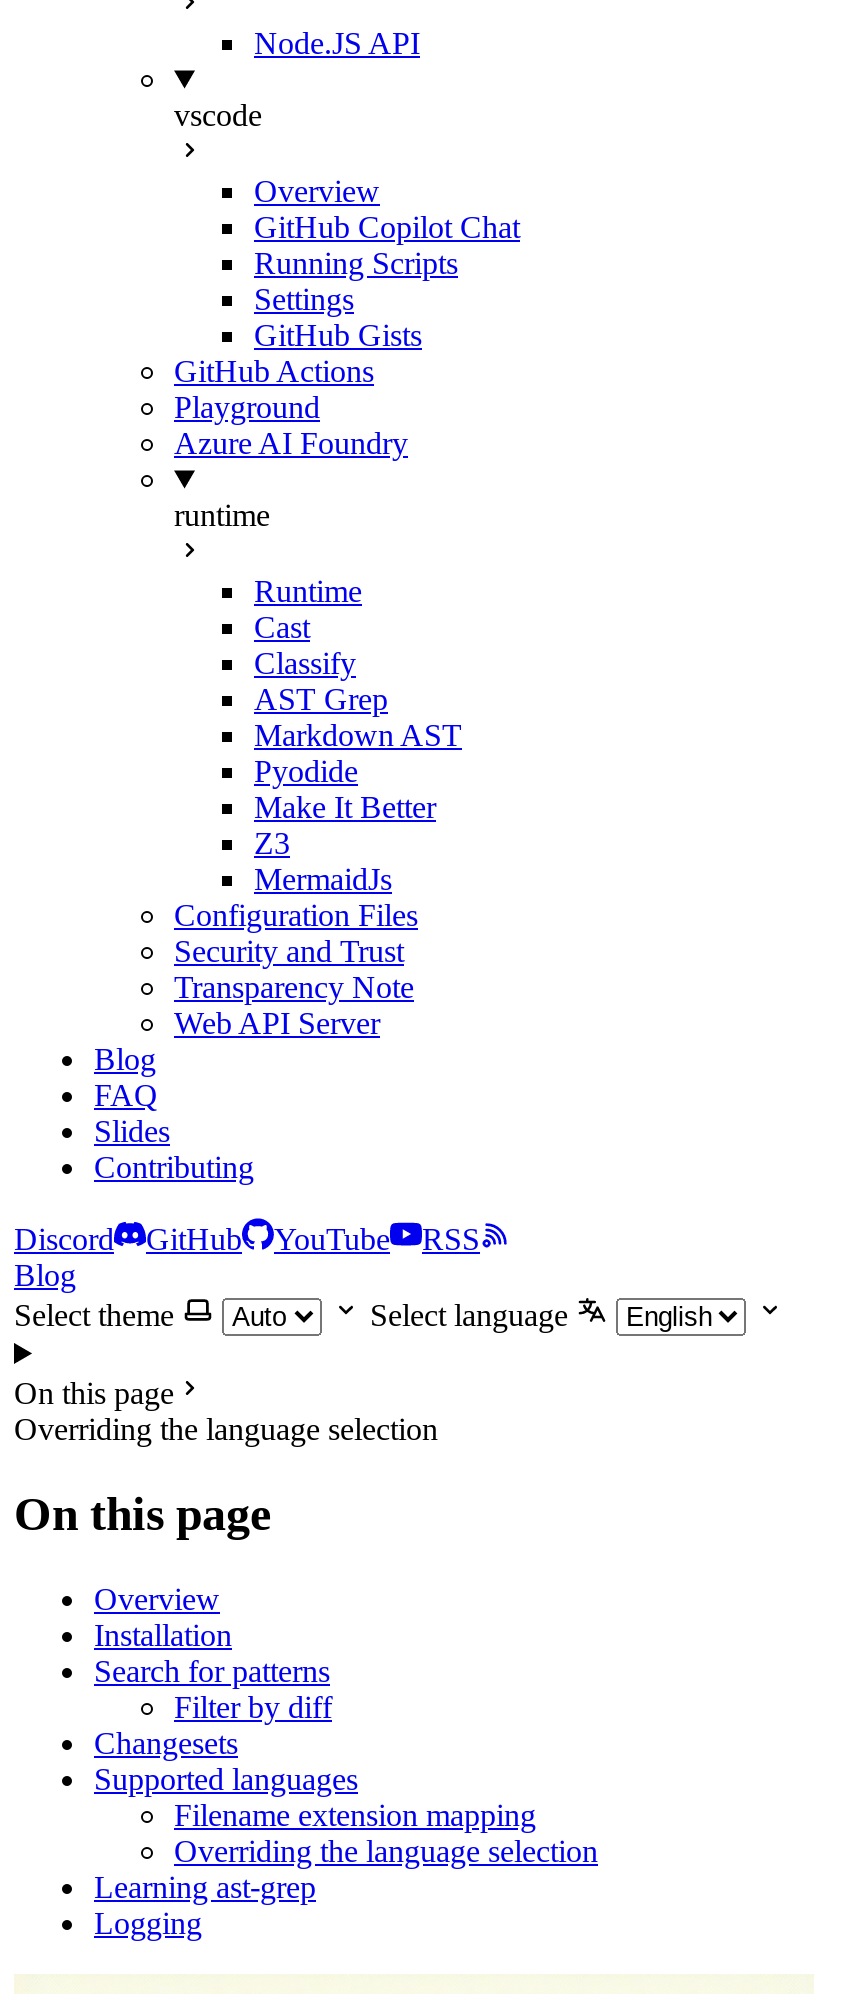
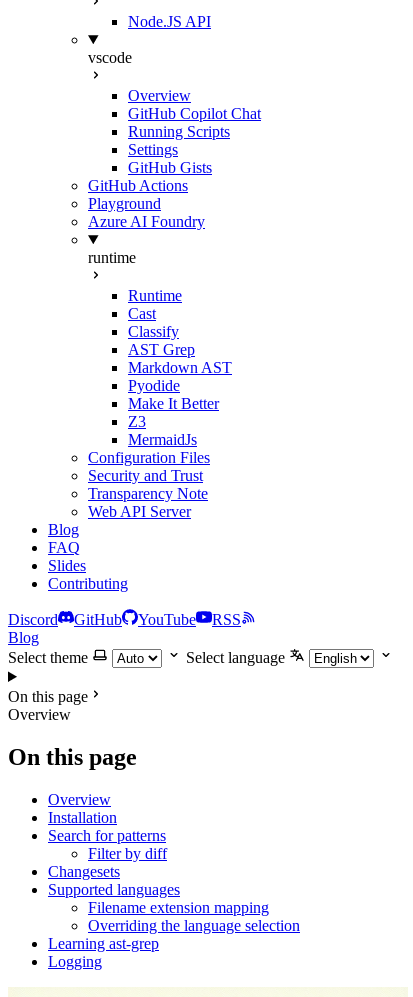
[14,1412,438,1446] Overriding the language selection -> [8,706,71,723] Overview

